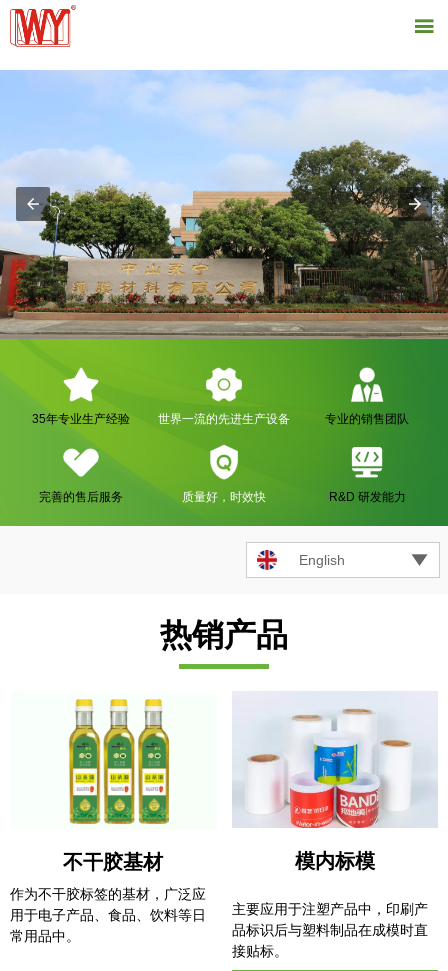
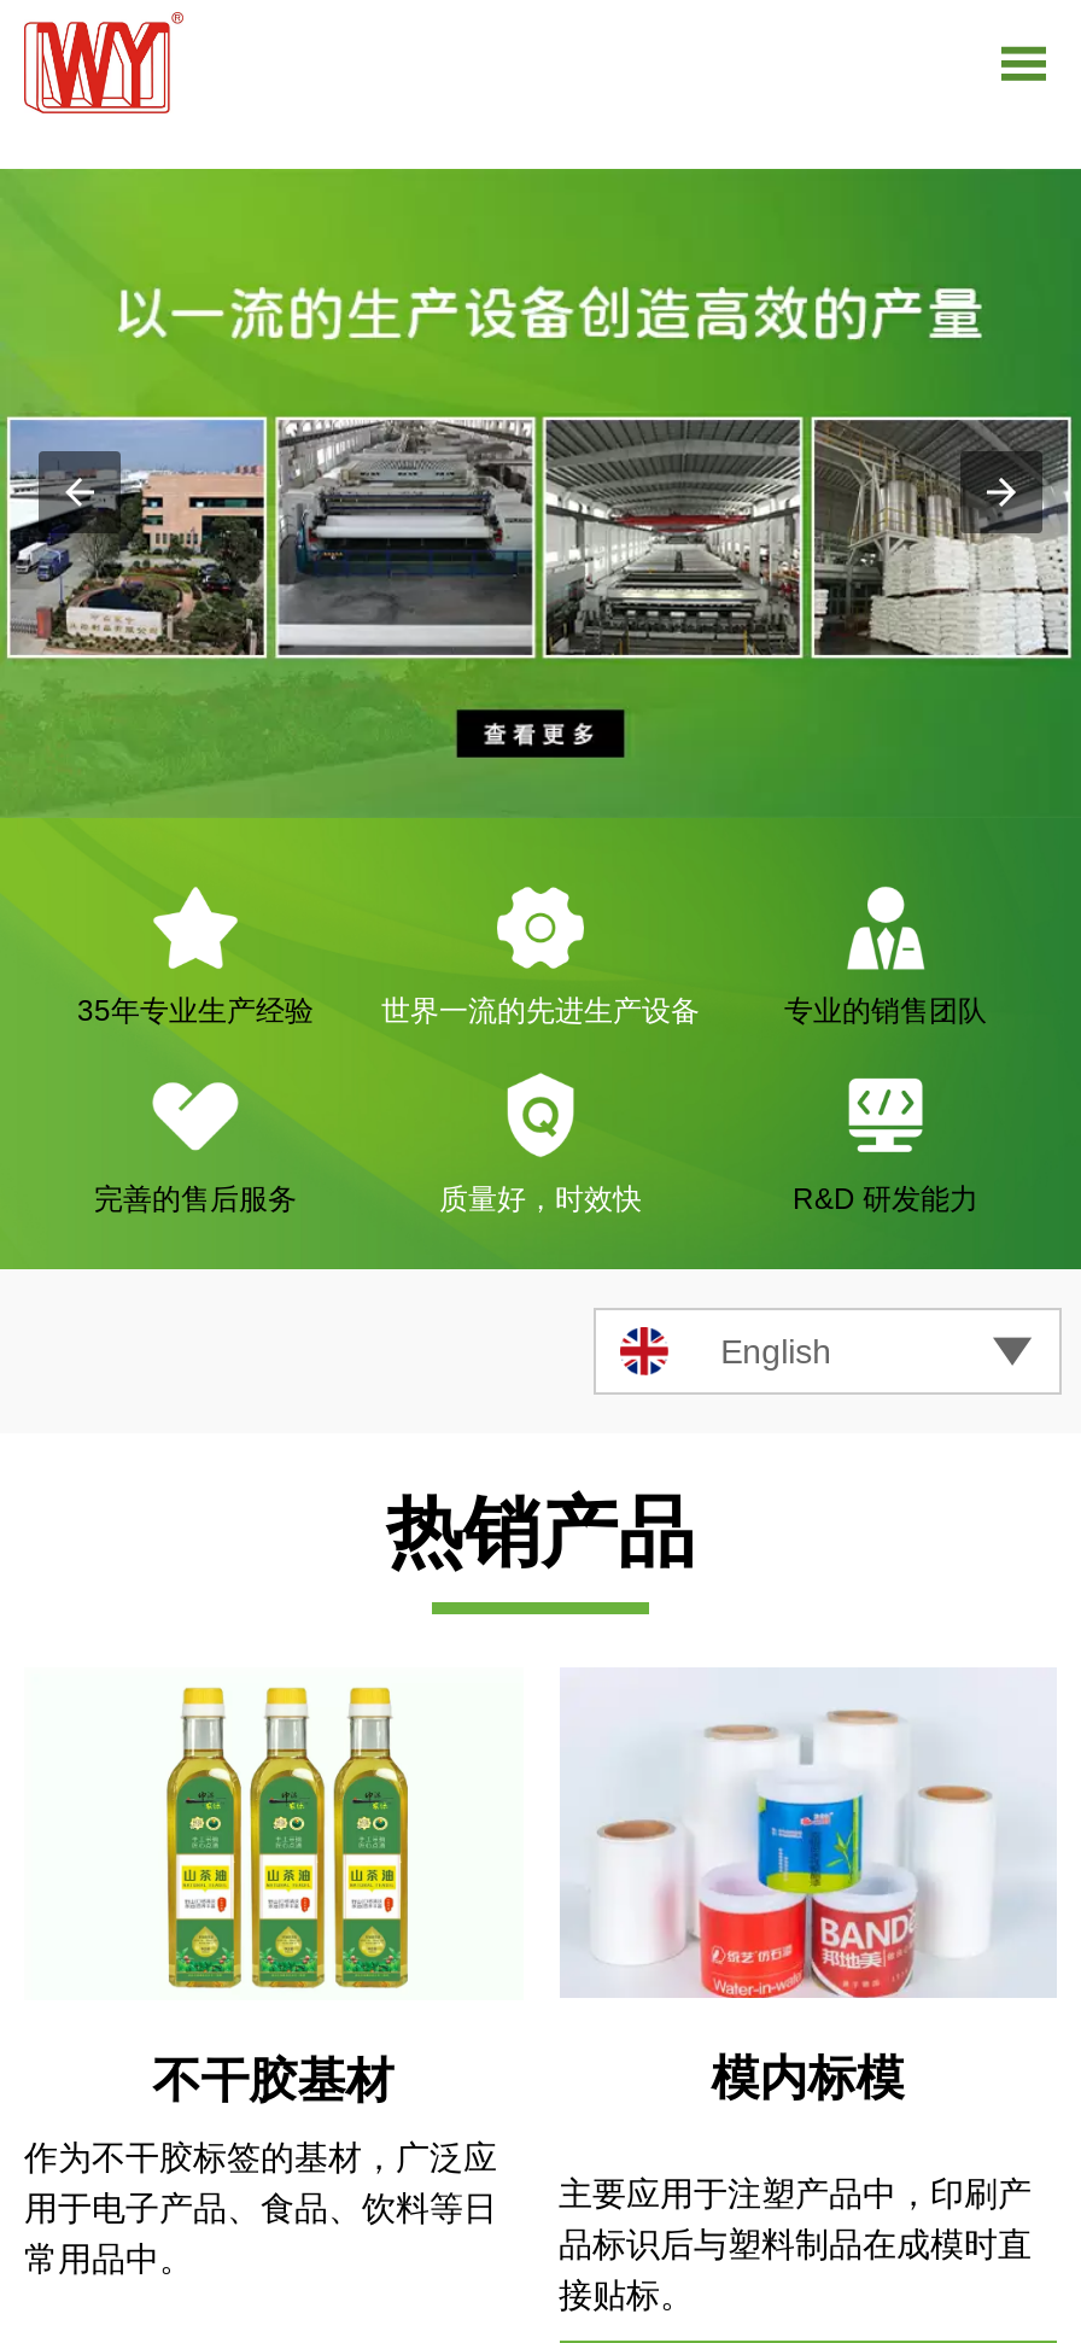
[3,70,445,340] [image] -> [7,166,1074,818] [image]

